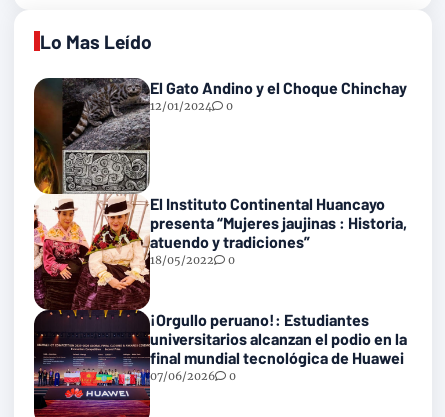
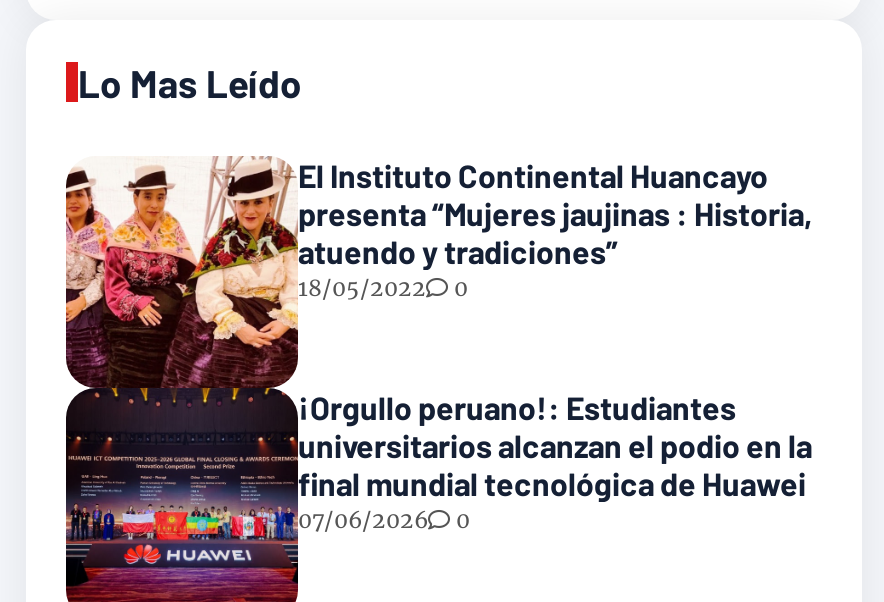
[33,77,151,316] [image] -> [64,156,298,402] [image]
[150,78,407,113] El Gato Andino y el Choque Chinchay | 12/01/2024 | 0 -> none

